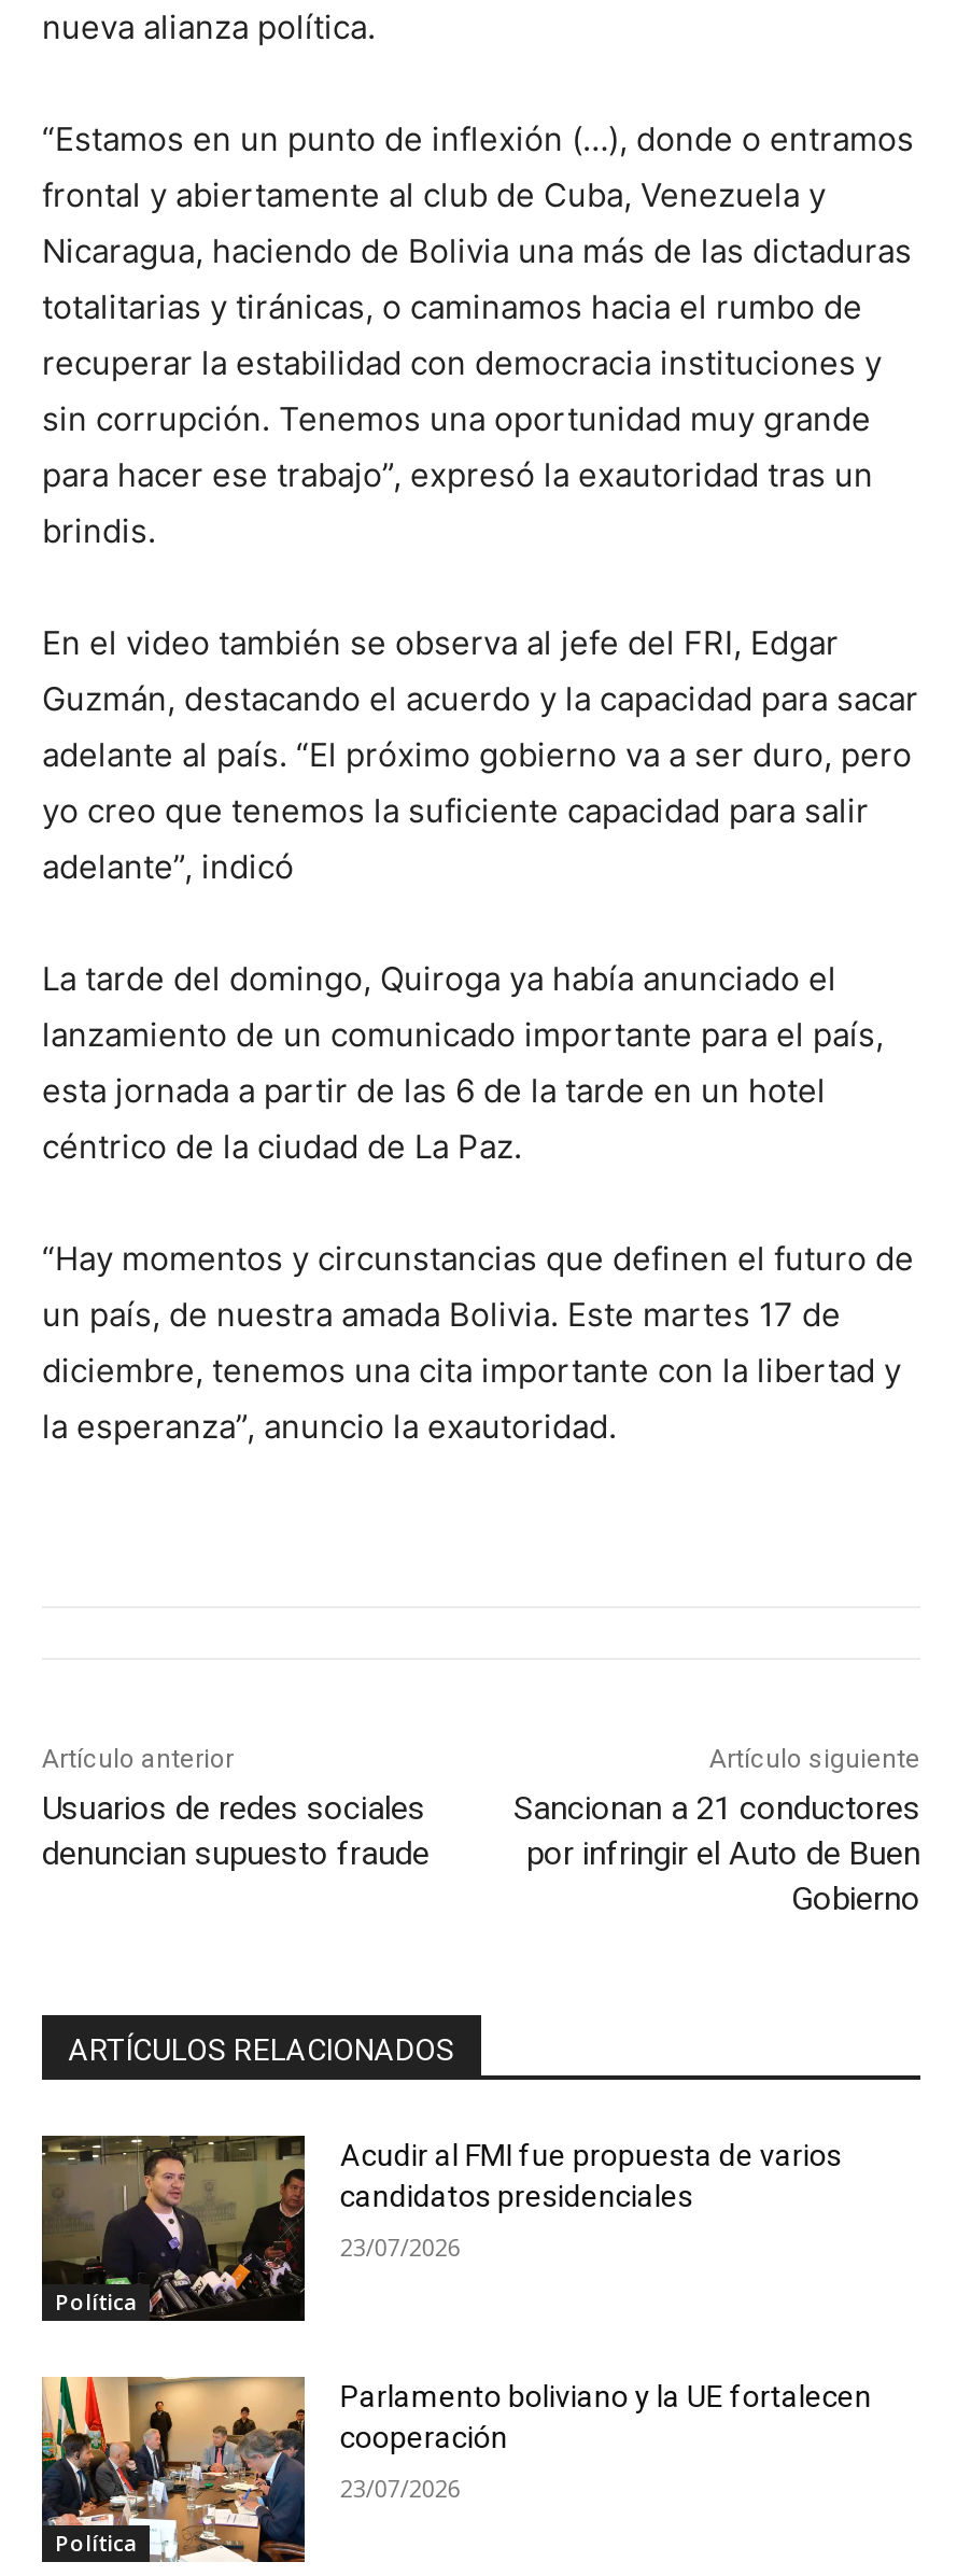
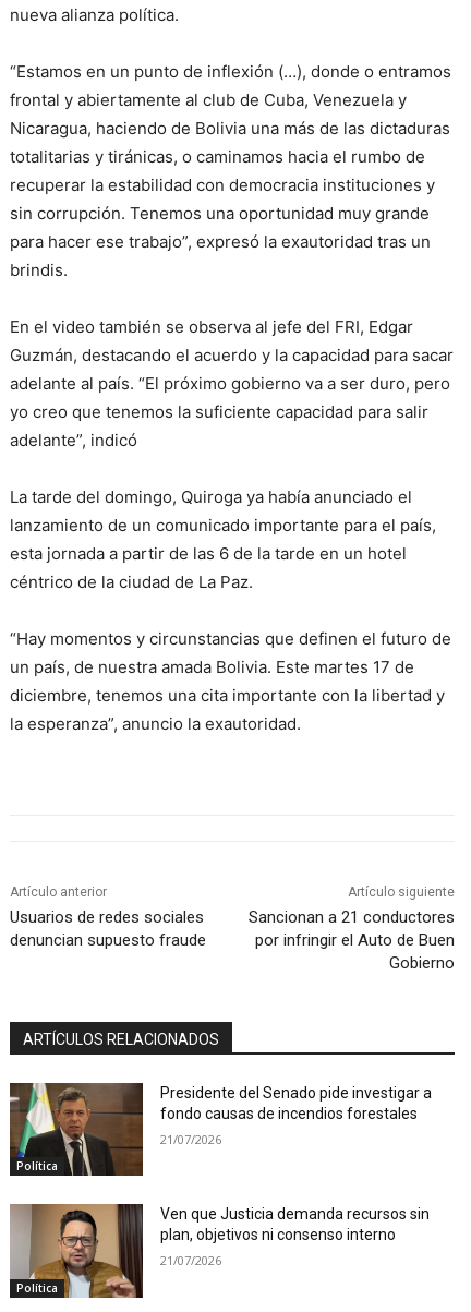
[42,2134,842,2321] [image] | Acudir al FMI fue propuesta de varios | candidatos presidenciales -> [10,1082,432,1177] [image] | Presidente del Senado pide investigar a | fondo causas de incendios forestales
[340,2232,461,2264] 23/07/2026 -> [161,1130,222,1147] 21/07/2026
[40,2375,872,2564] [image] | Parlamento boliviano y la UE fortalecen | cooperación -> [10,1203,430,1299] [image] | Ven que Justicia demanda recursos sin | plan, objetivos ni consenso interno
[340,2472,461,2504] 23/07/2026 -> [161,1252,222,1269] 21/07/2026

